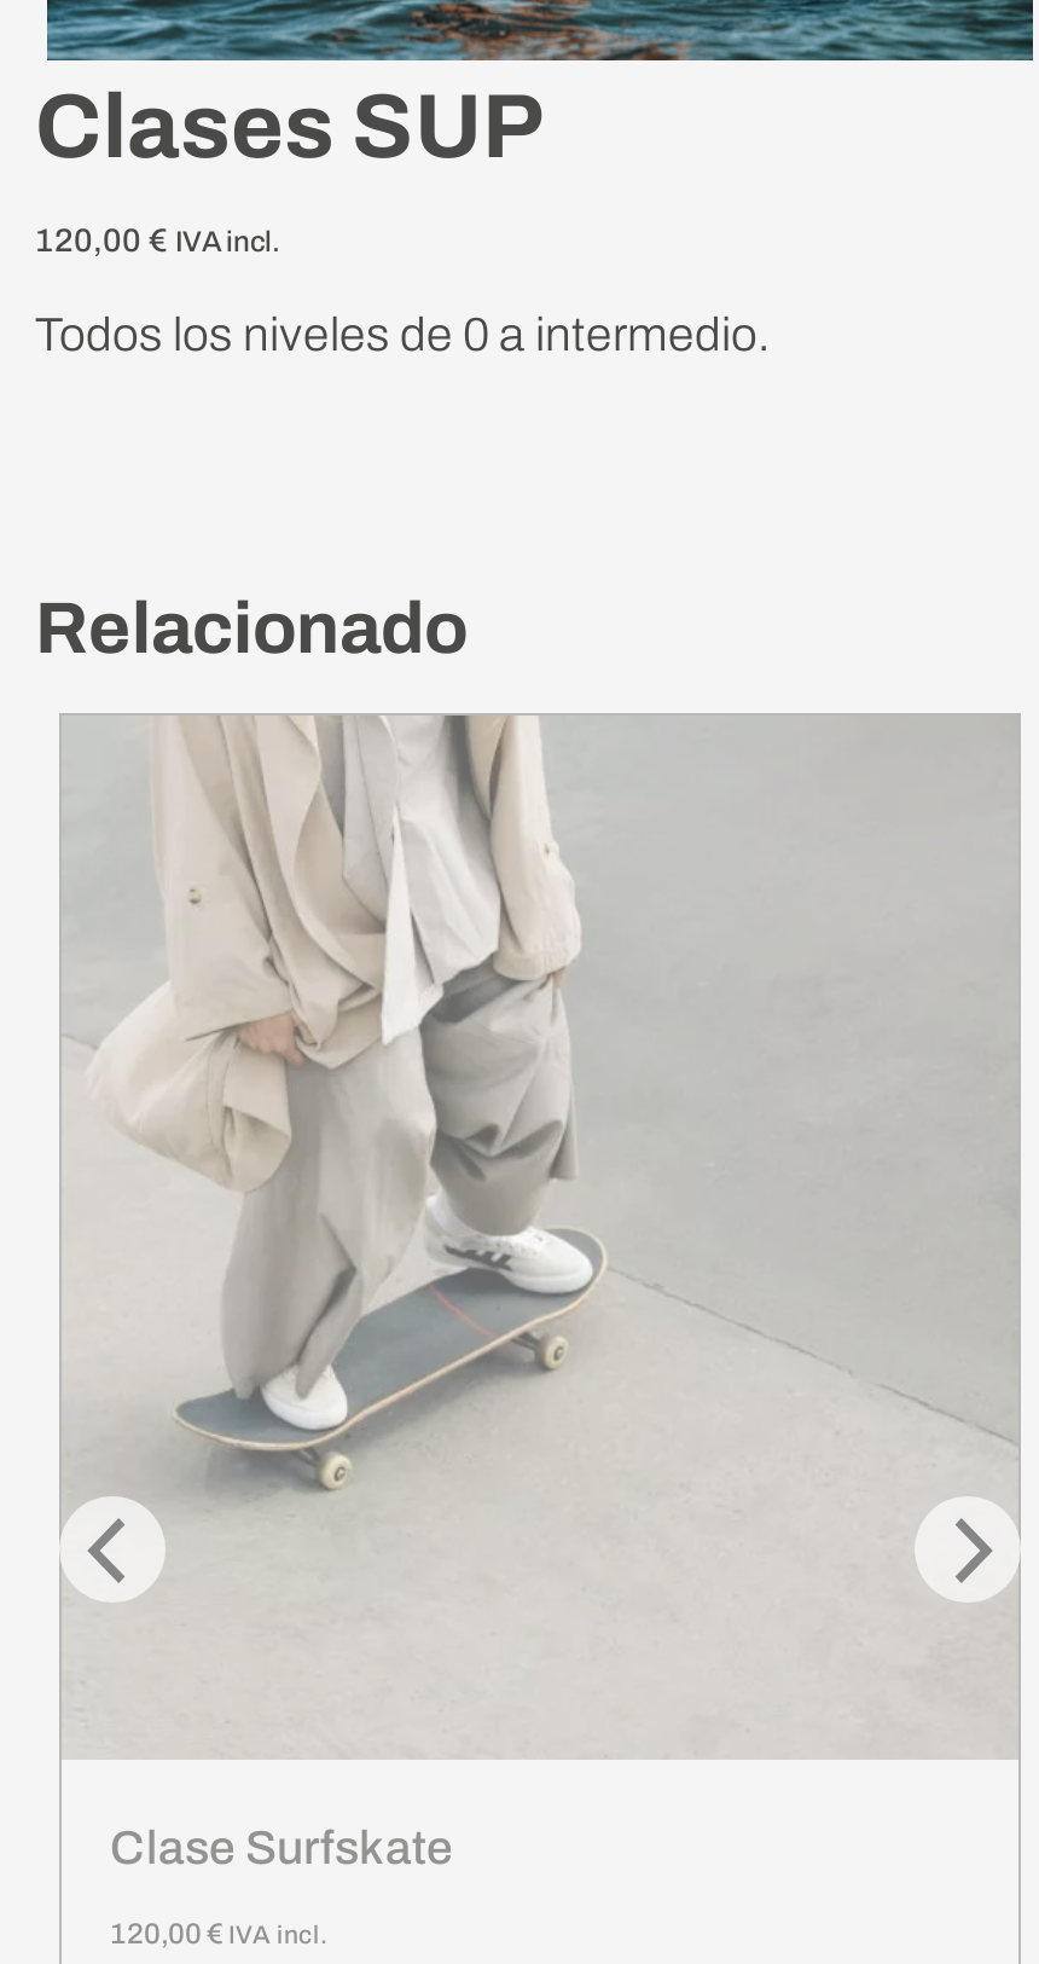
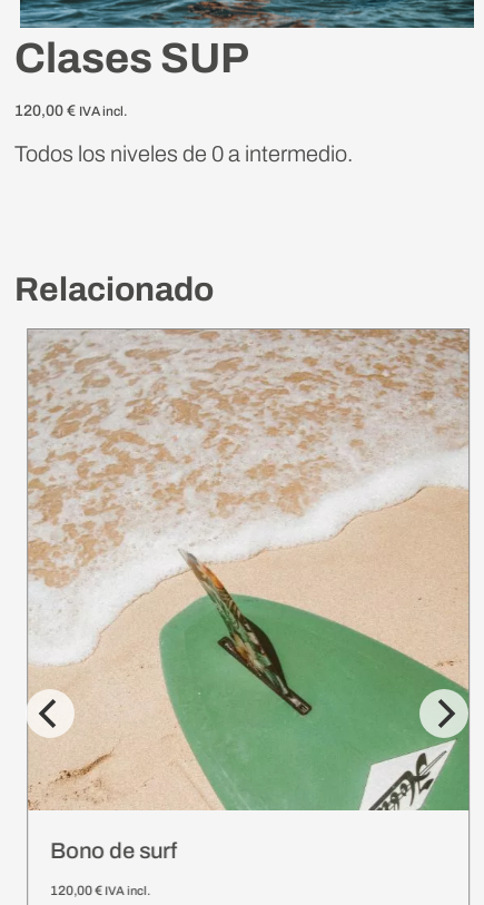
[64,716,1023,1874] [image] | Clase Surfskate -> [27,328,471,863] [image] | Bono de surf

